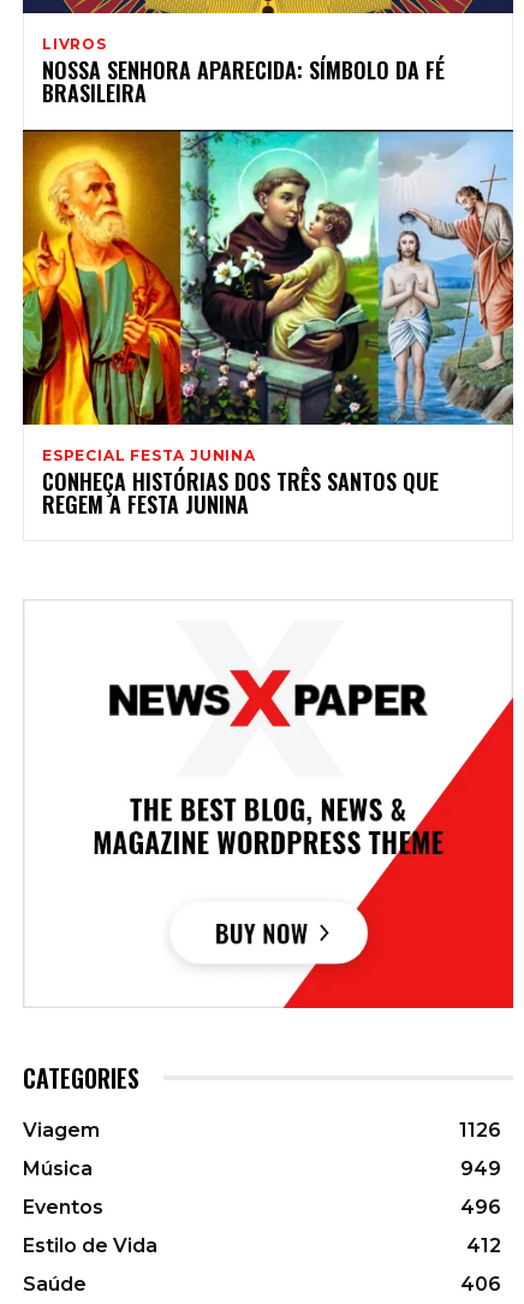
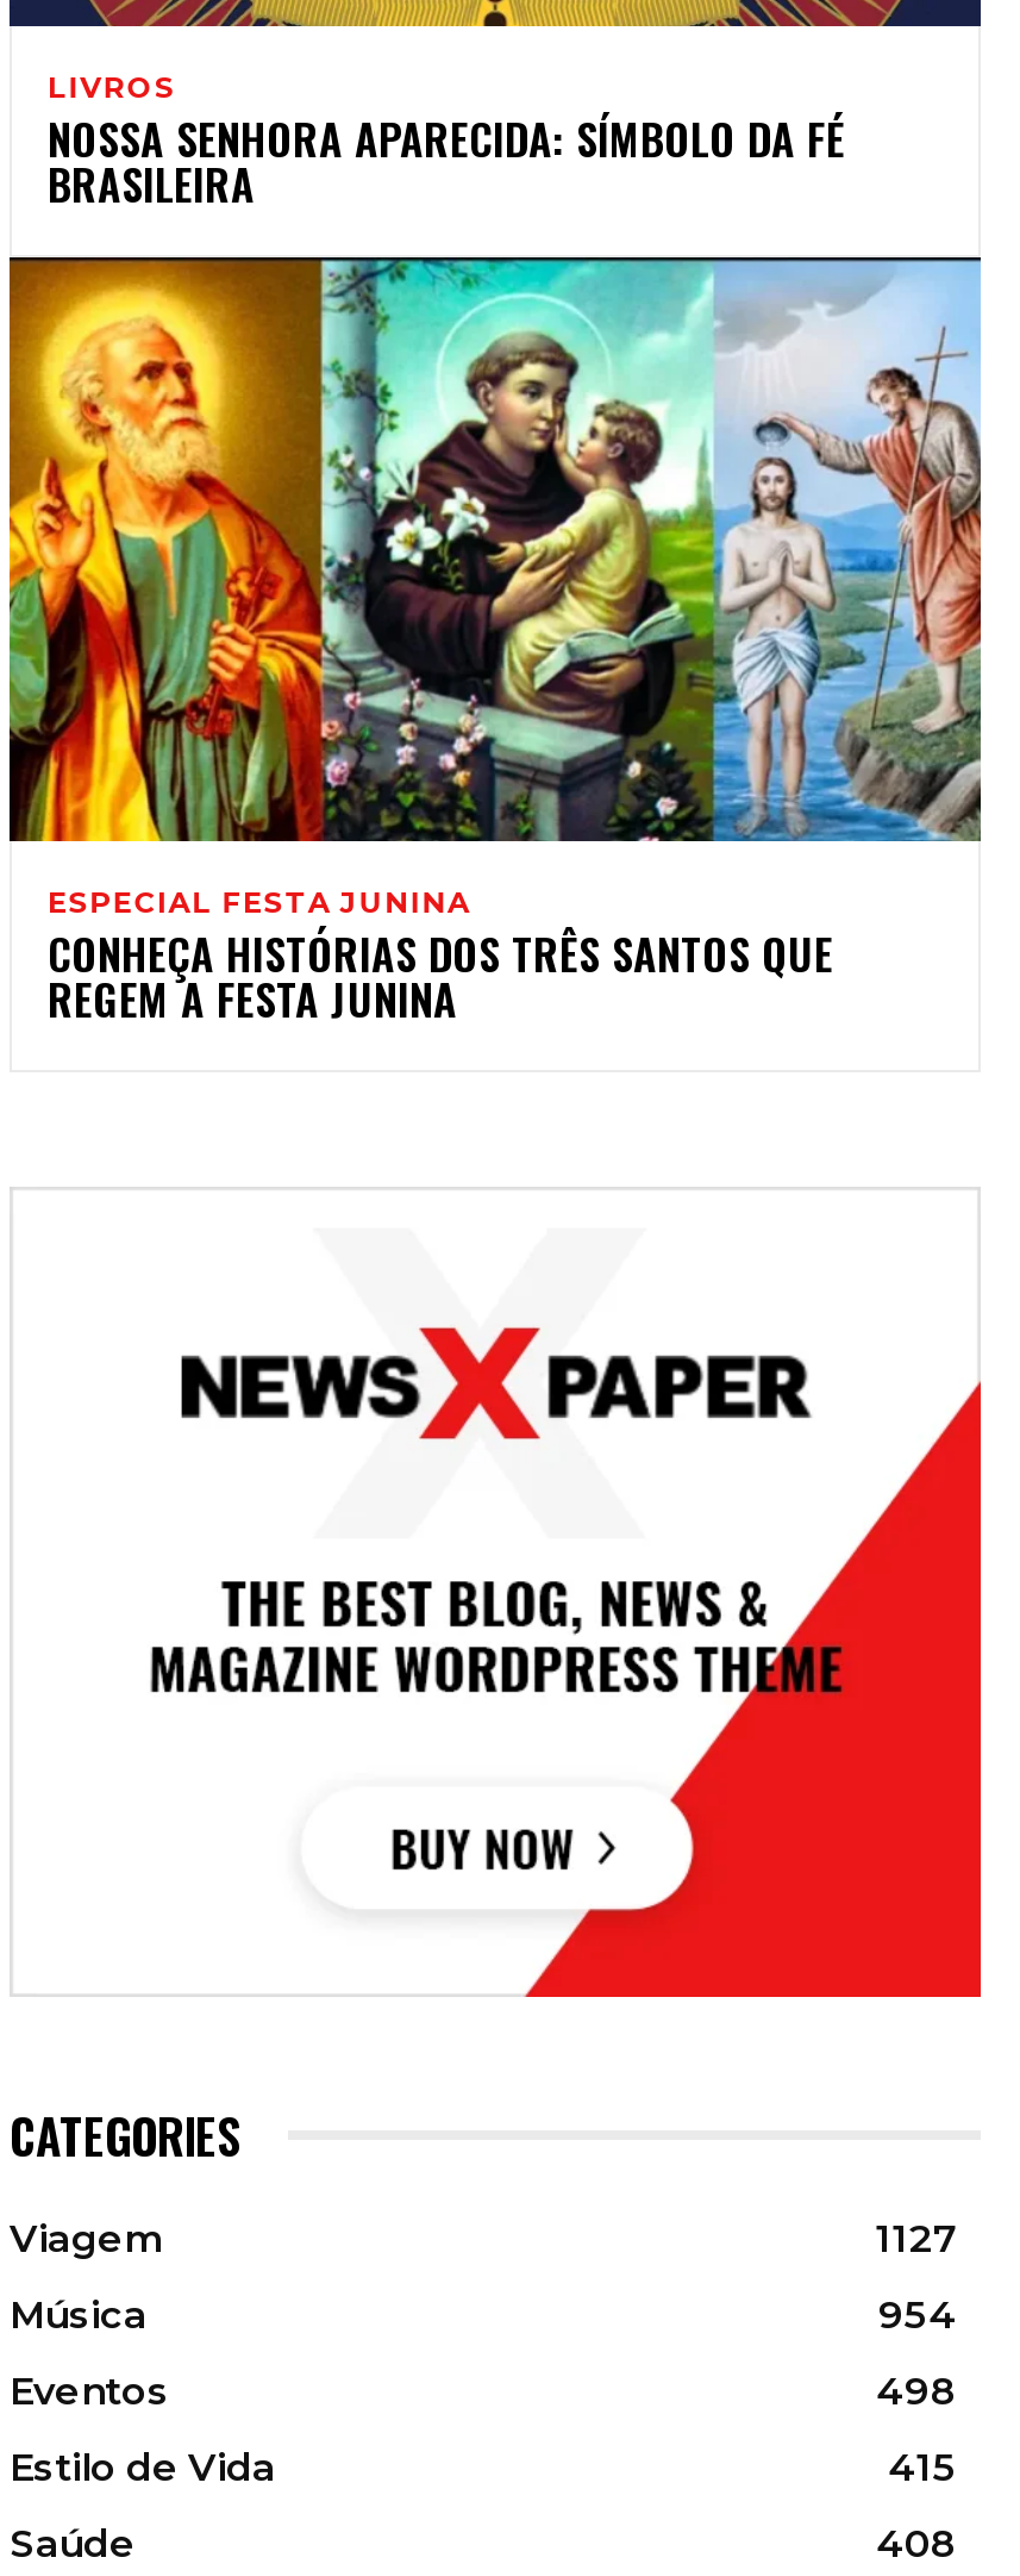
[459,1118,501,1141] 1126 -> [876,2215,957,2260] 1127
[460,1157,501,1179] 949 -> [878,2291,957,2337] 954
[460,1195,501,1218] 496 -> [876,2367,957,2413] 498
[466,1234,501,1256] 412 -> [888,2444,957,2489] 415
[460,1272,501,1295] 406 -> [876,2520,957,2565] 408

